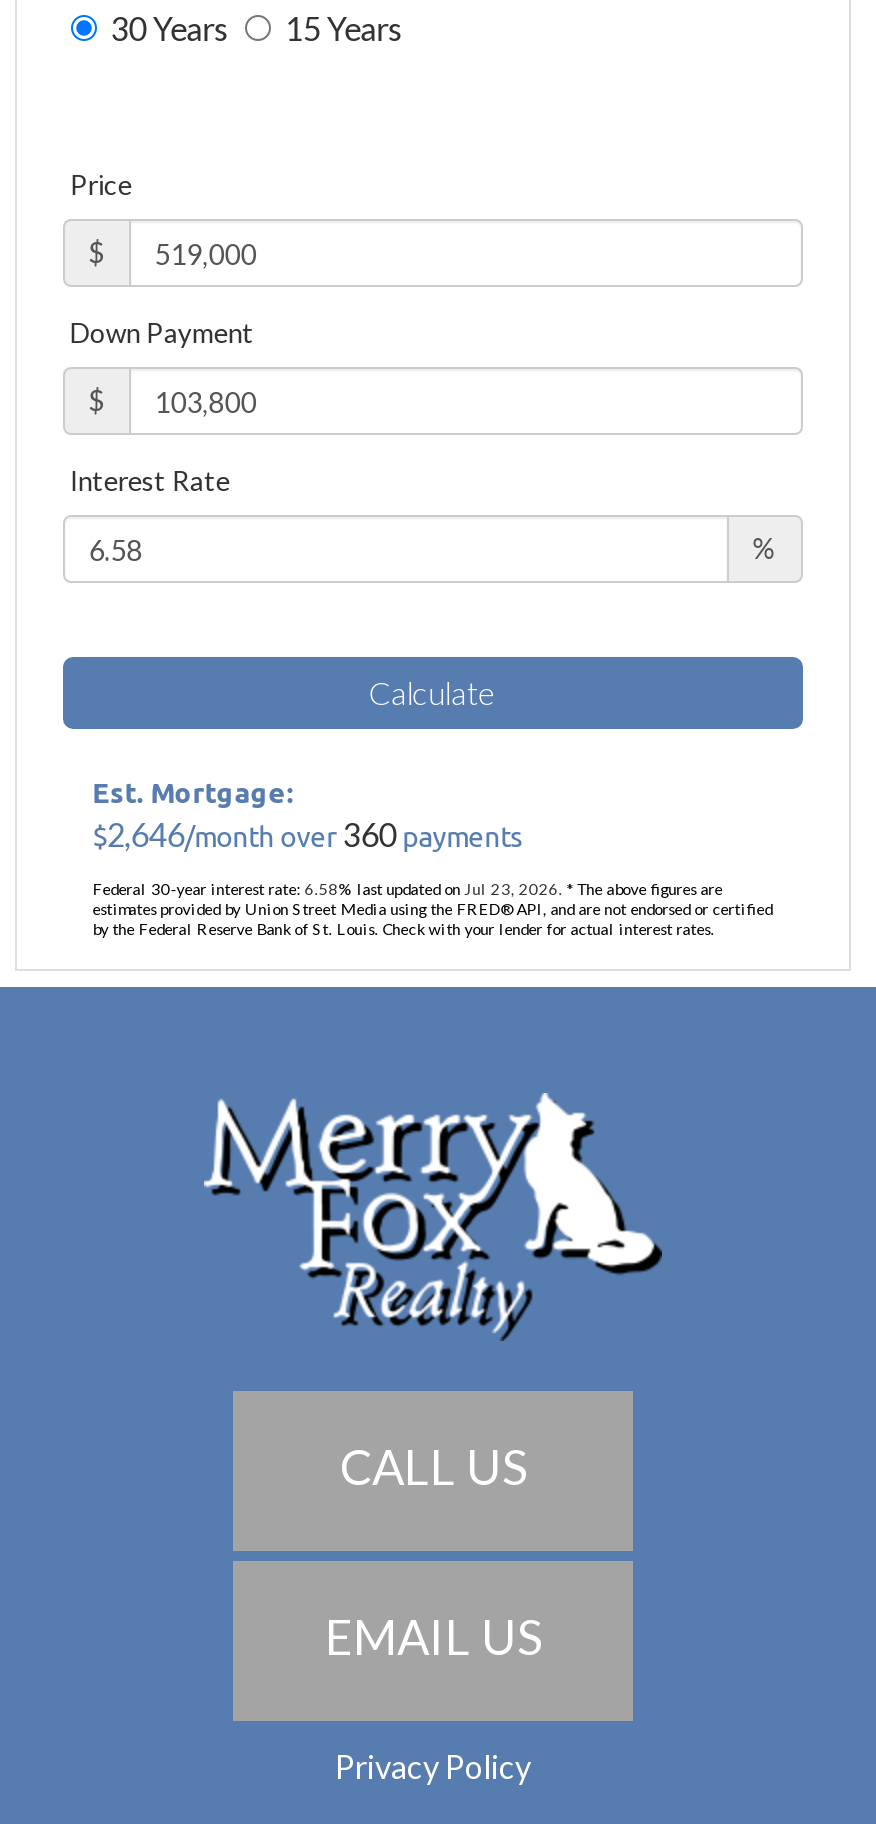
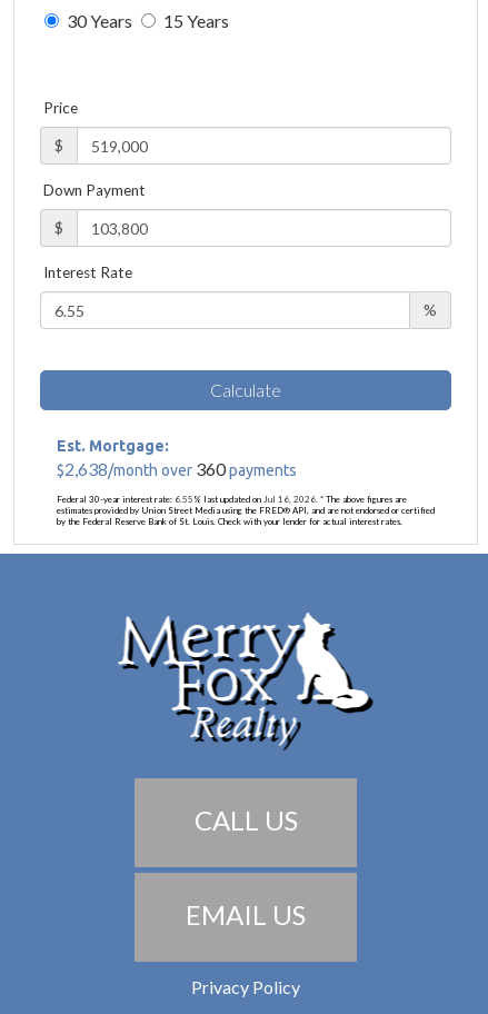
[92,815,524,853] $2,646/month over 360 payments -> [56,458,296,479] $2,638/month over 360 payments
[92,879,722,899] Federal 30-year interest rate: 6.58% last updated on Jul 23, 2026. * The above figures are -> [56,493,407,505] Federal 30-year interest rate: 6.55% last updated on Jul 16, 2026. * The above figures are

